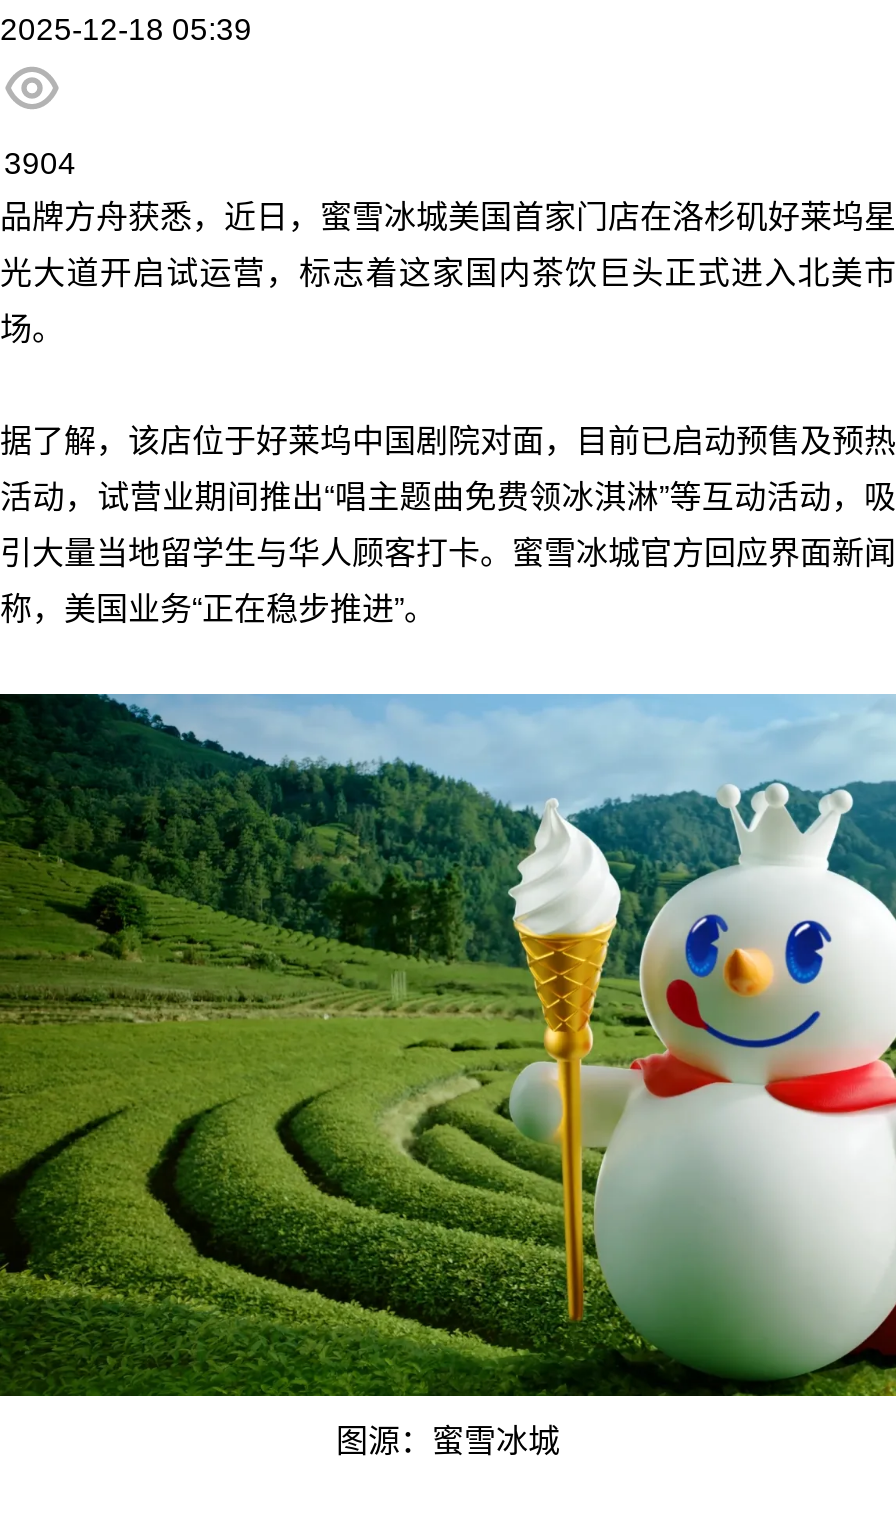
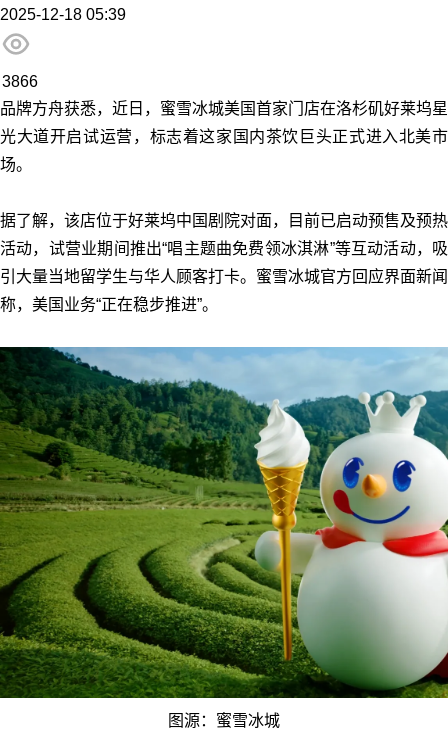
[4,146,76,180] 3904 -> [2,73,38,90] 3866

